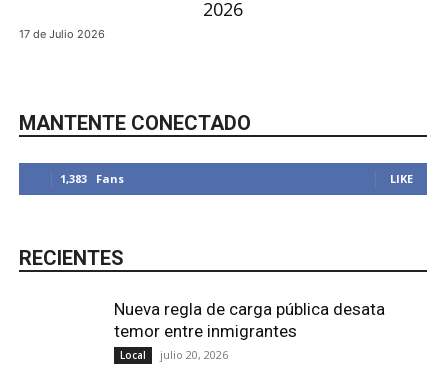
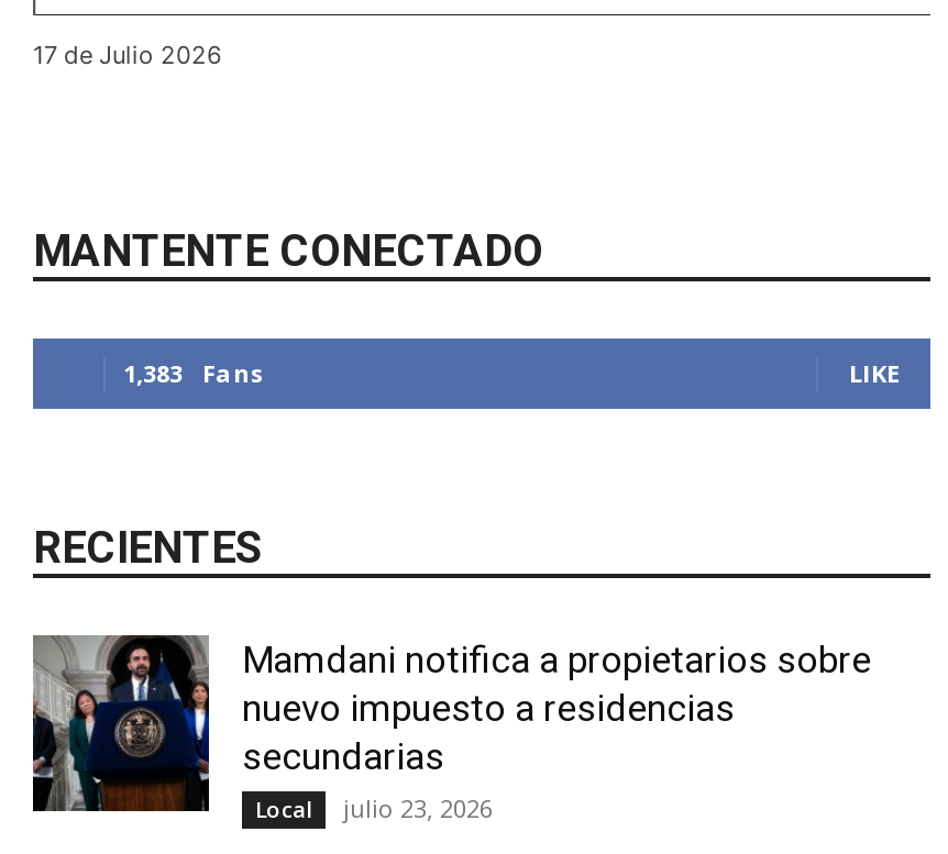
none -> [31,633,211,813] [image]
[114,299,385,341] Nueva regla de carga pública desata | temor entre inmigrantes -> [242,637,871,778] Mamdani notifica a propietarios sobre | nuevo impuesto a residencias | secundarias
[120,347,228,362] Local julio 20, 2026 -> [255,791,493,824] Local julio 23, 2026

